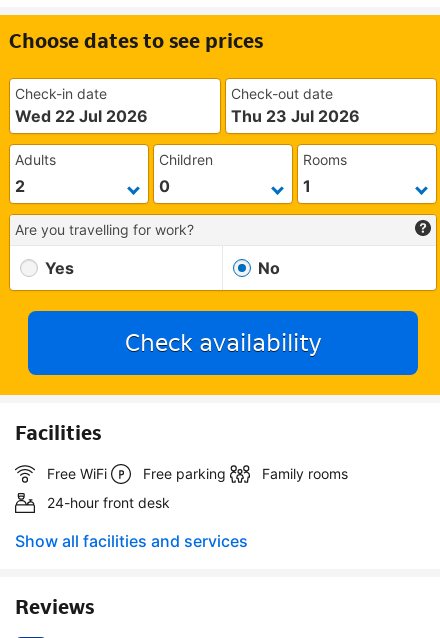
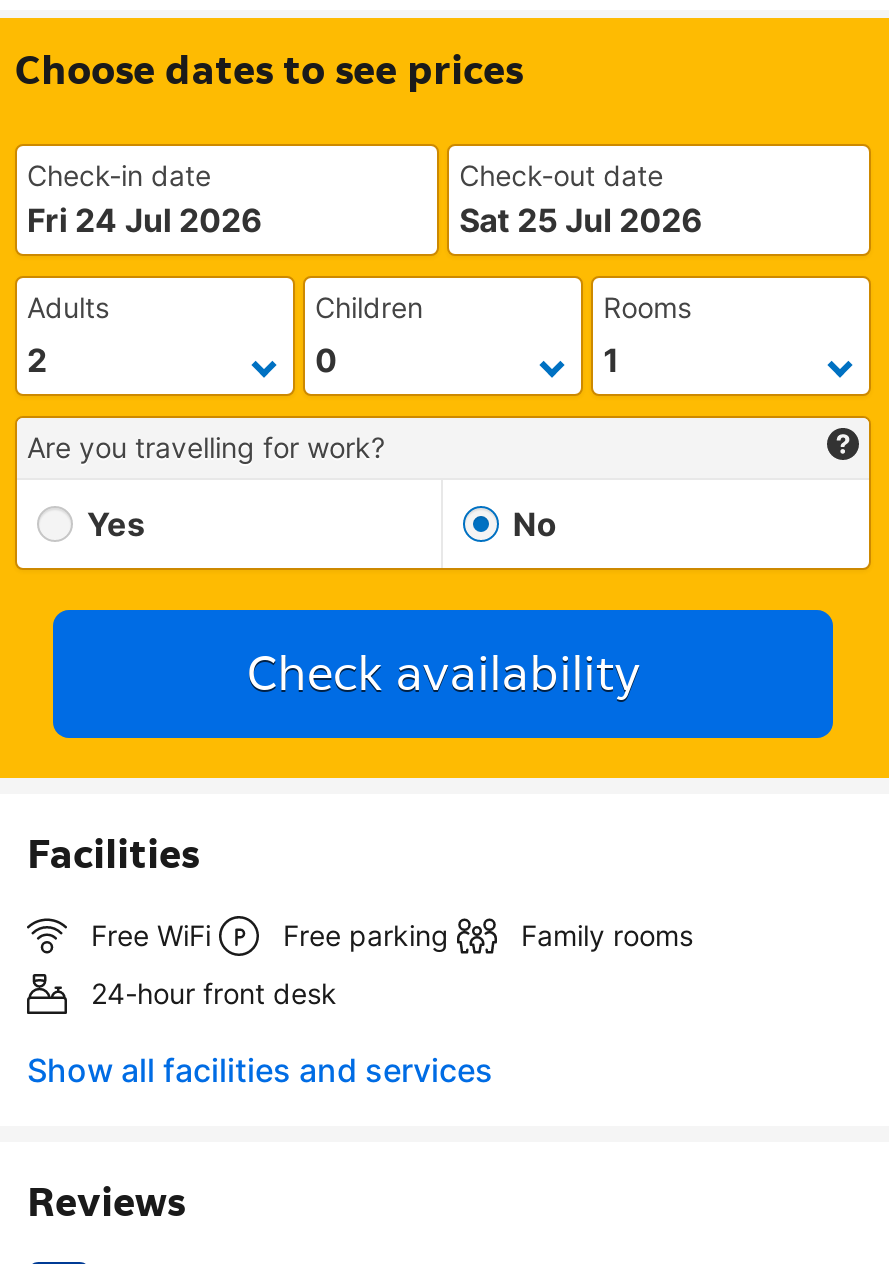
[15,106,148,126] Wed 22 Jul 2026 -> [27,200,263,240] Fri 24 Jul 2026
[231,106,360,126] Thu 23 Jul 2026 -> [459,200,703,240] Sat 25 Jul 2026

